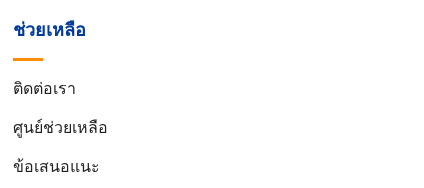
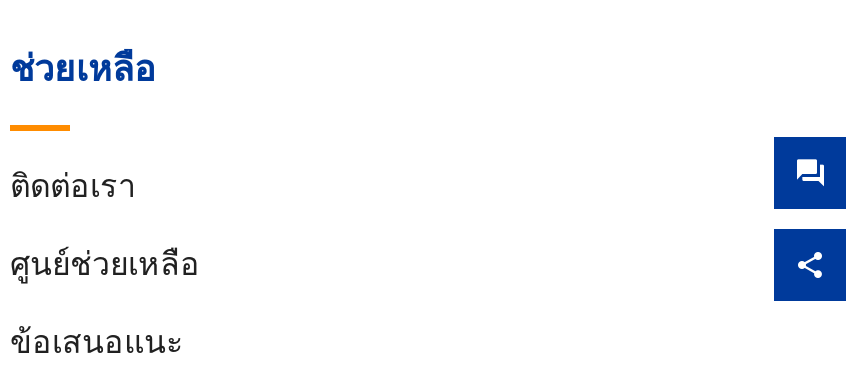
none -> [772,135,840,211] [image]
none -> [772,227,840,303] [image]

